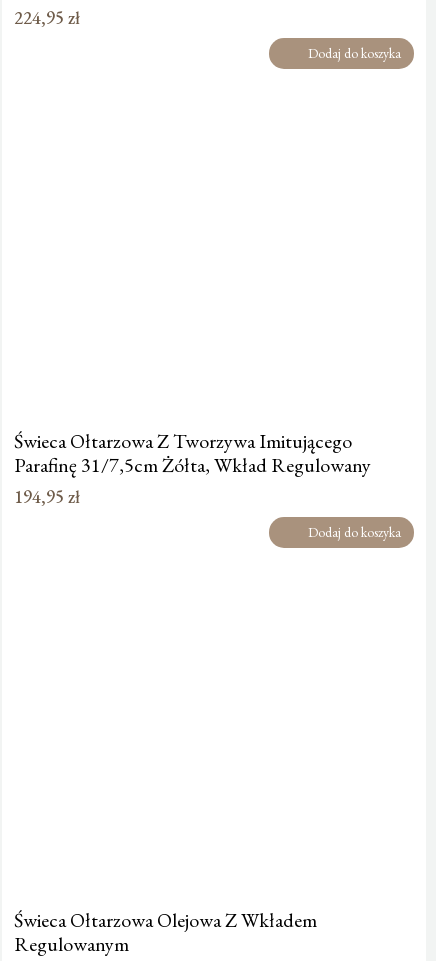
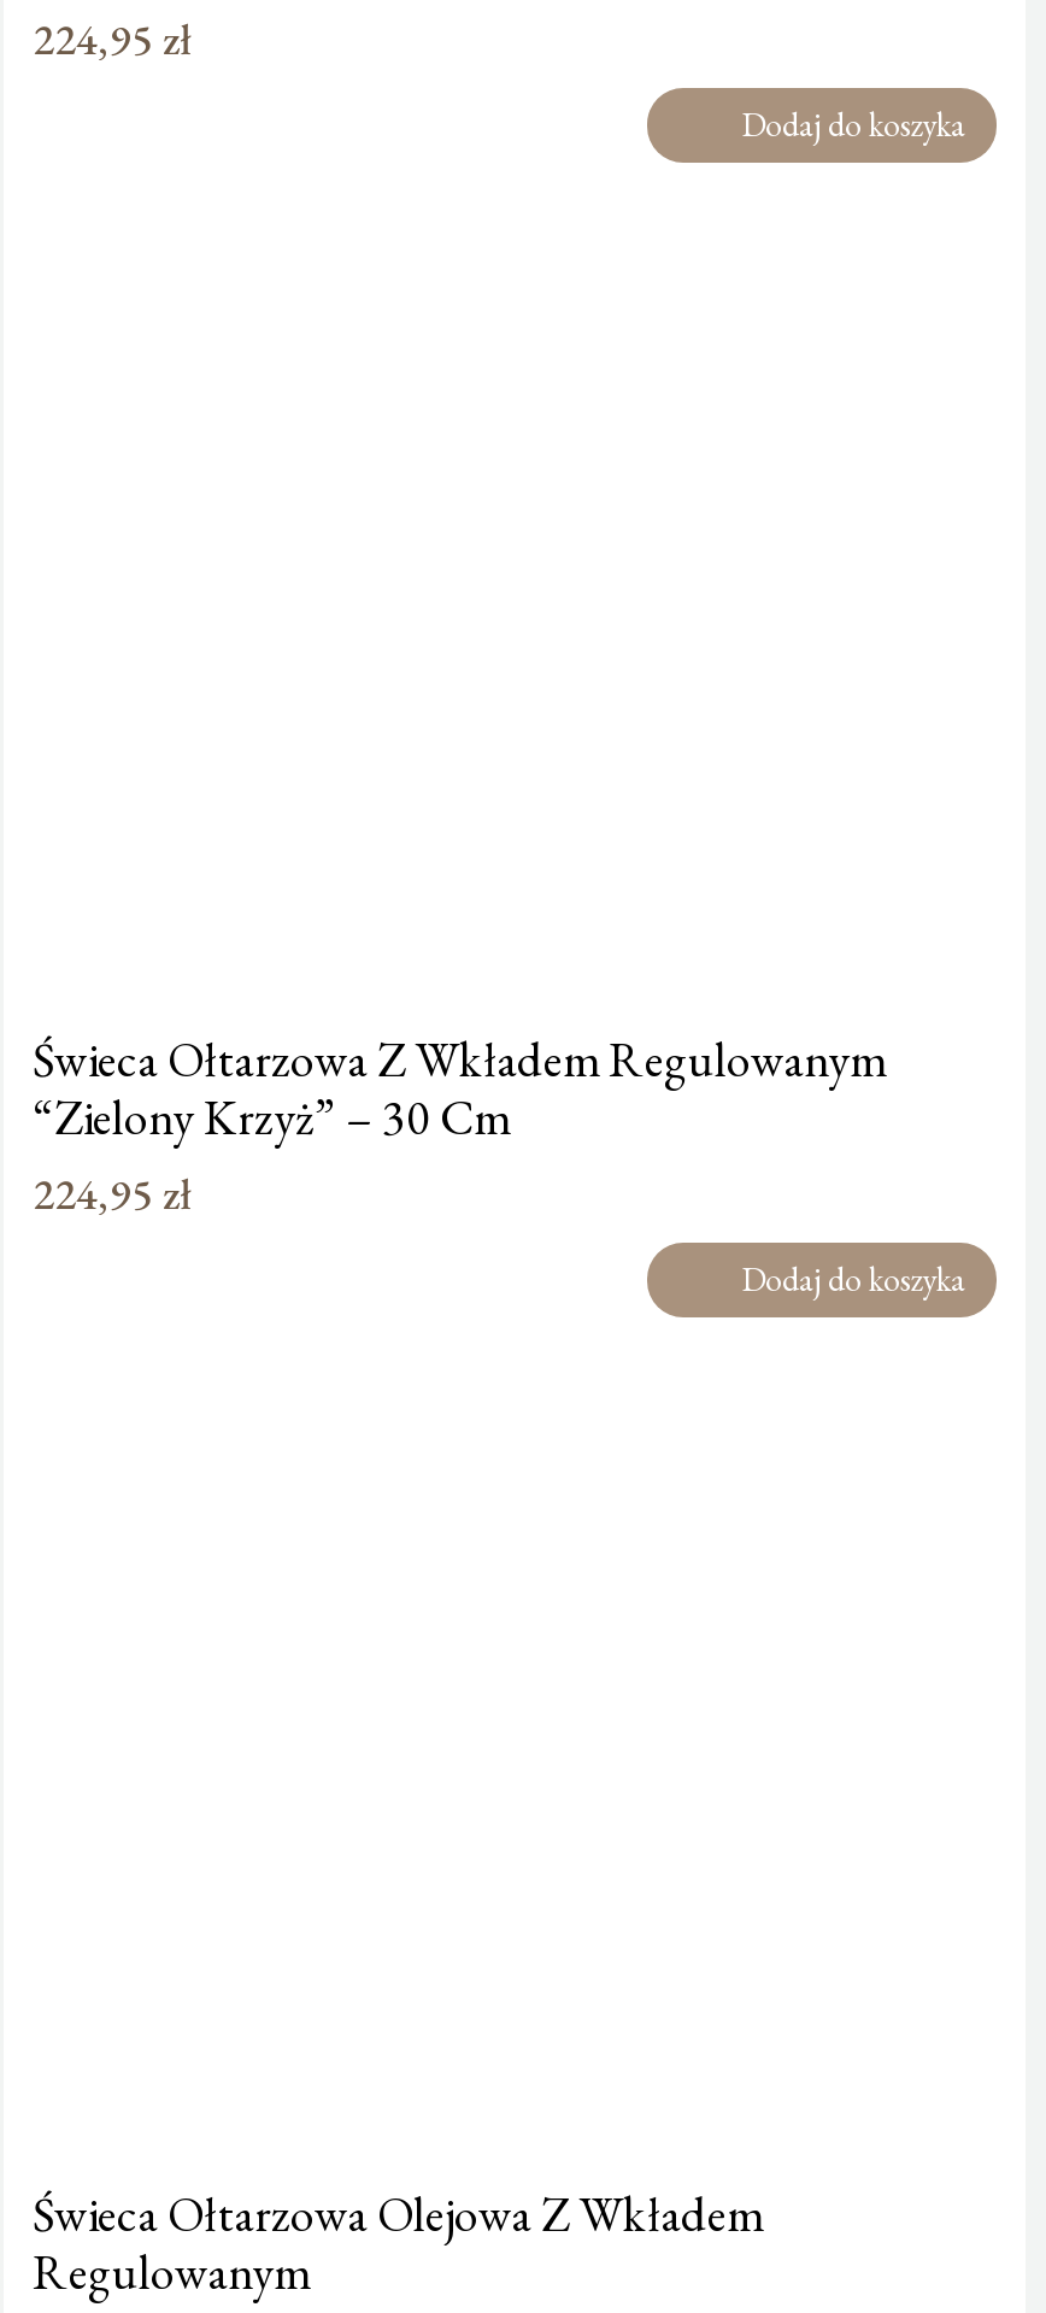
[14,428,371,508] Świeca Ołtarzowa Z Tworzywa Imitującego | Parafinę 31/7,5cm Żółta, Wkład Regulowany | 194,95 zł -> [33,1028,886,1221] Świeca Ołtarzowa Z Wkładem Regulowanym | “Zielony Krzyż” – 30 Cm | 224,95 zł

